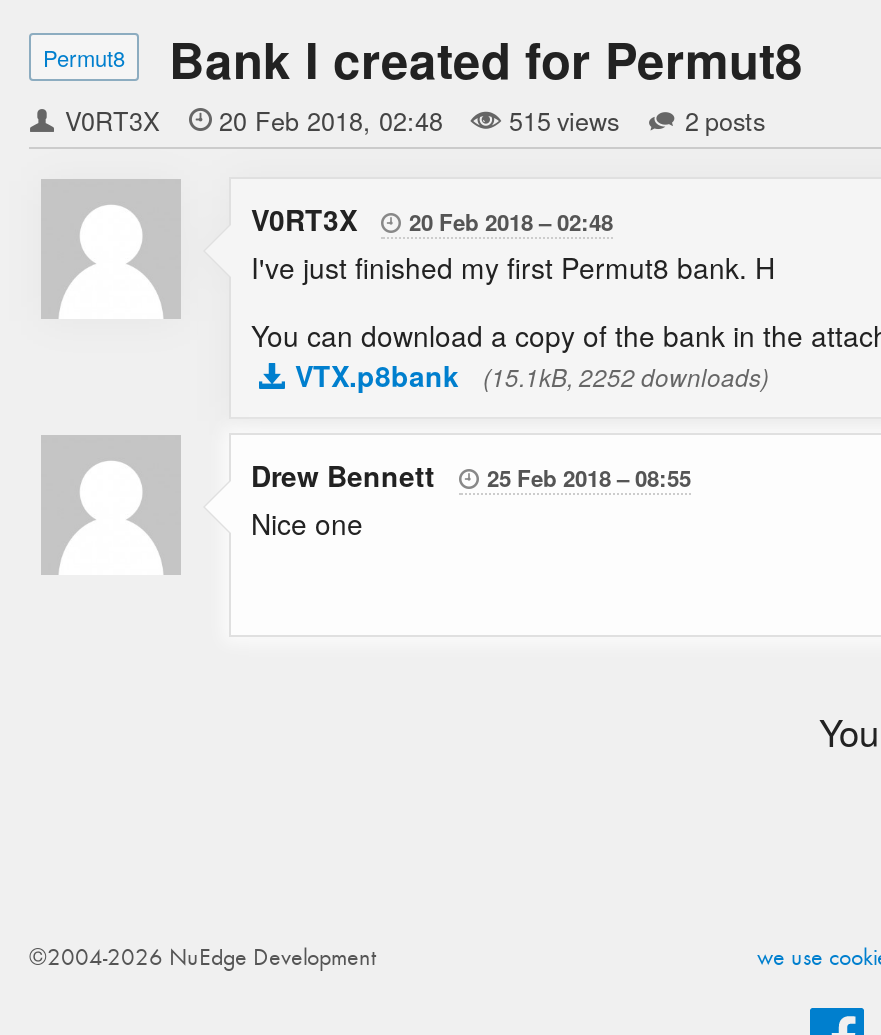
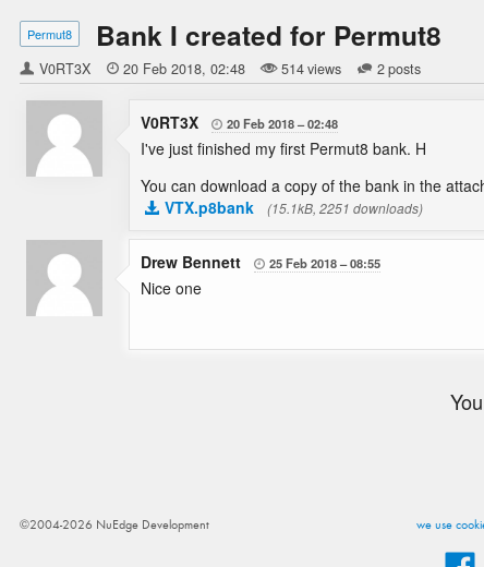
[509,103,619,139] 515 views -> [281,59,341,79] 514 views
[295,355,769,395] VTX.p8bank (15.1kB, 2252 downloads) -> [165,196,423,218] VTX.p8bank (15.1kB, 2251 downloads)

